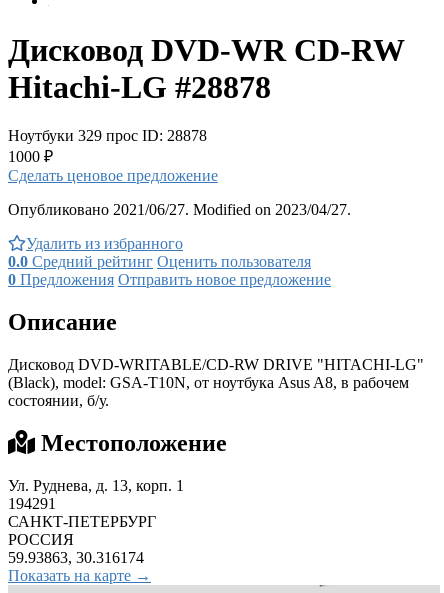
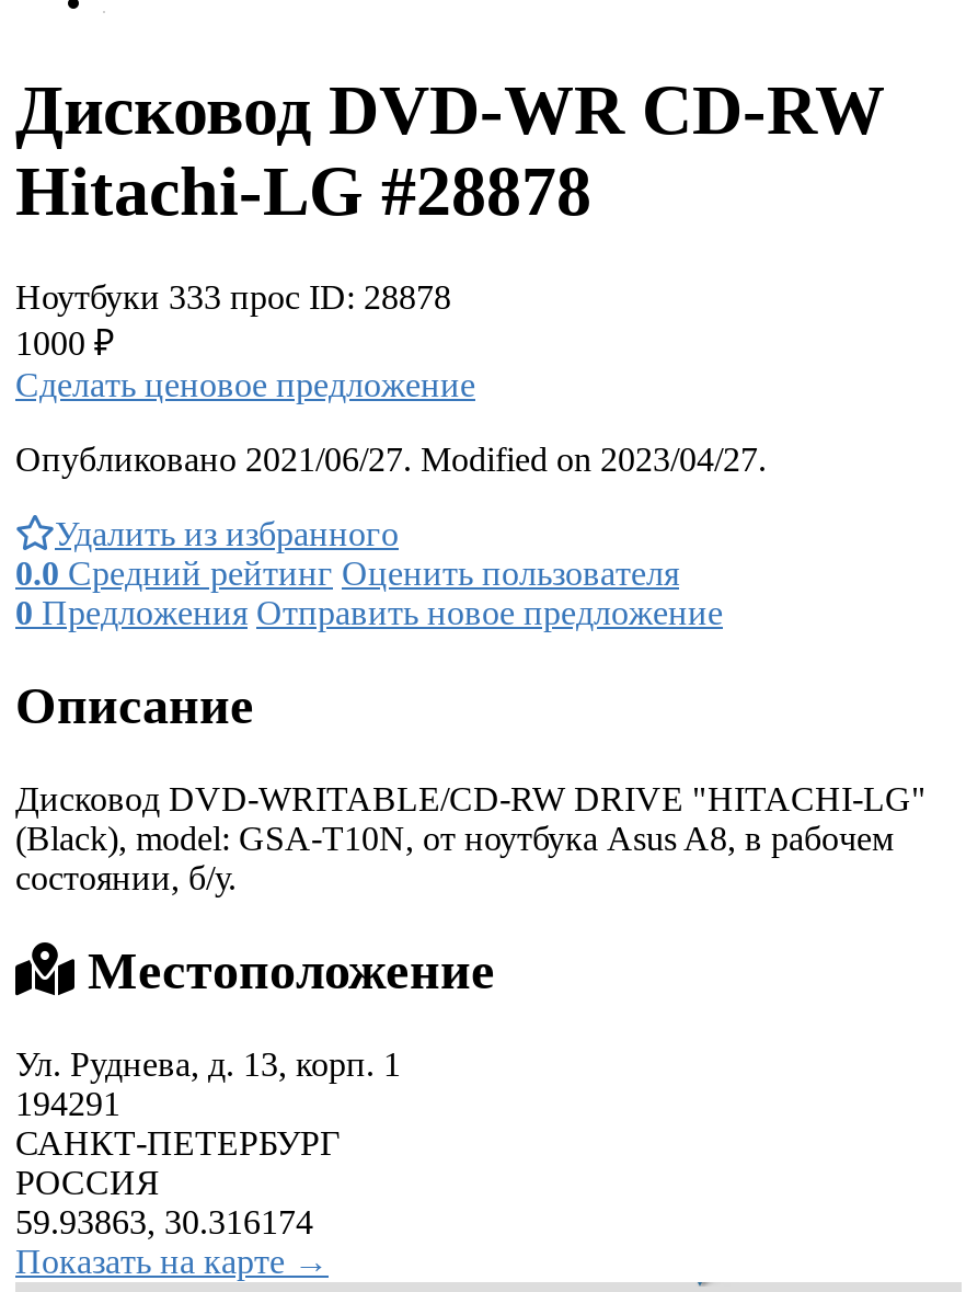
[8,127,207,144] Ноутбуки 329 прос ID: 28878 -> [15,278,451,316] Ноутбуки 333 прос ID: 28878

